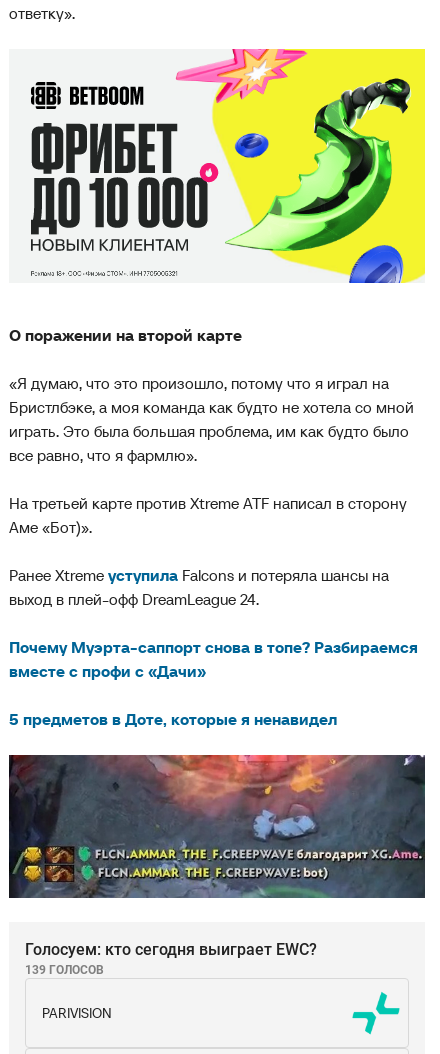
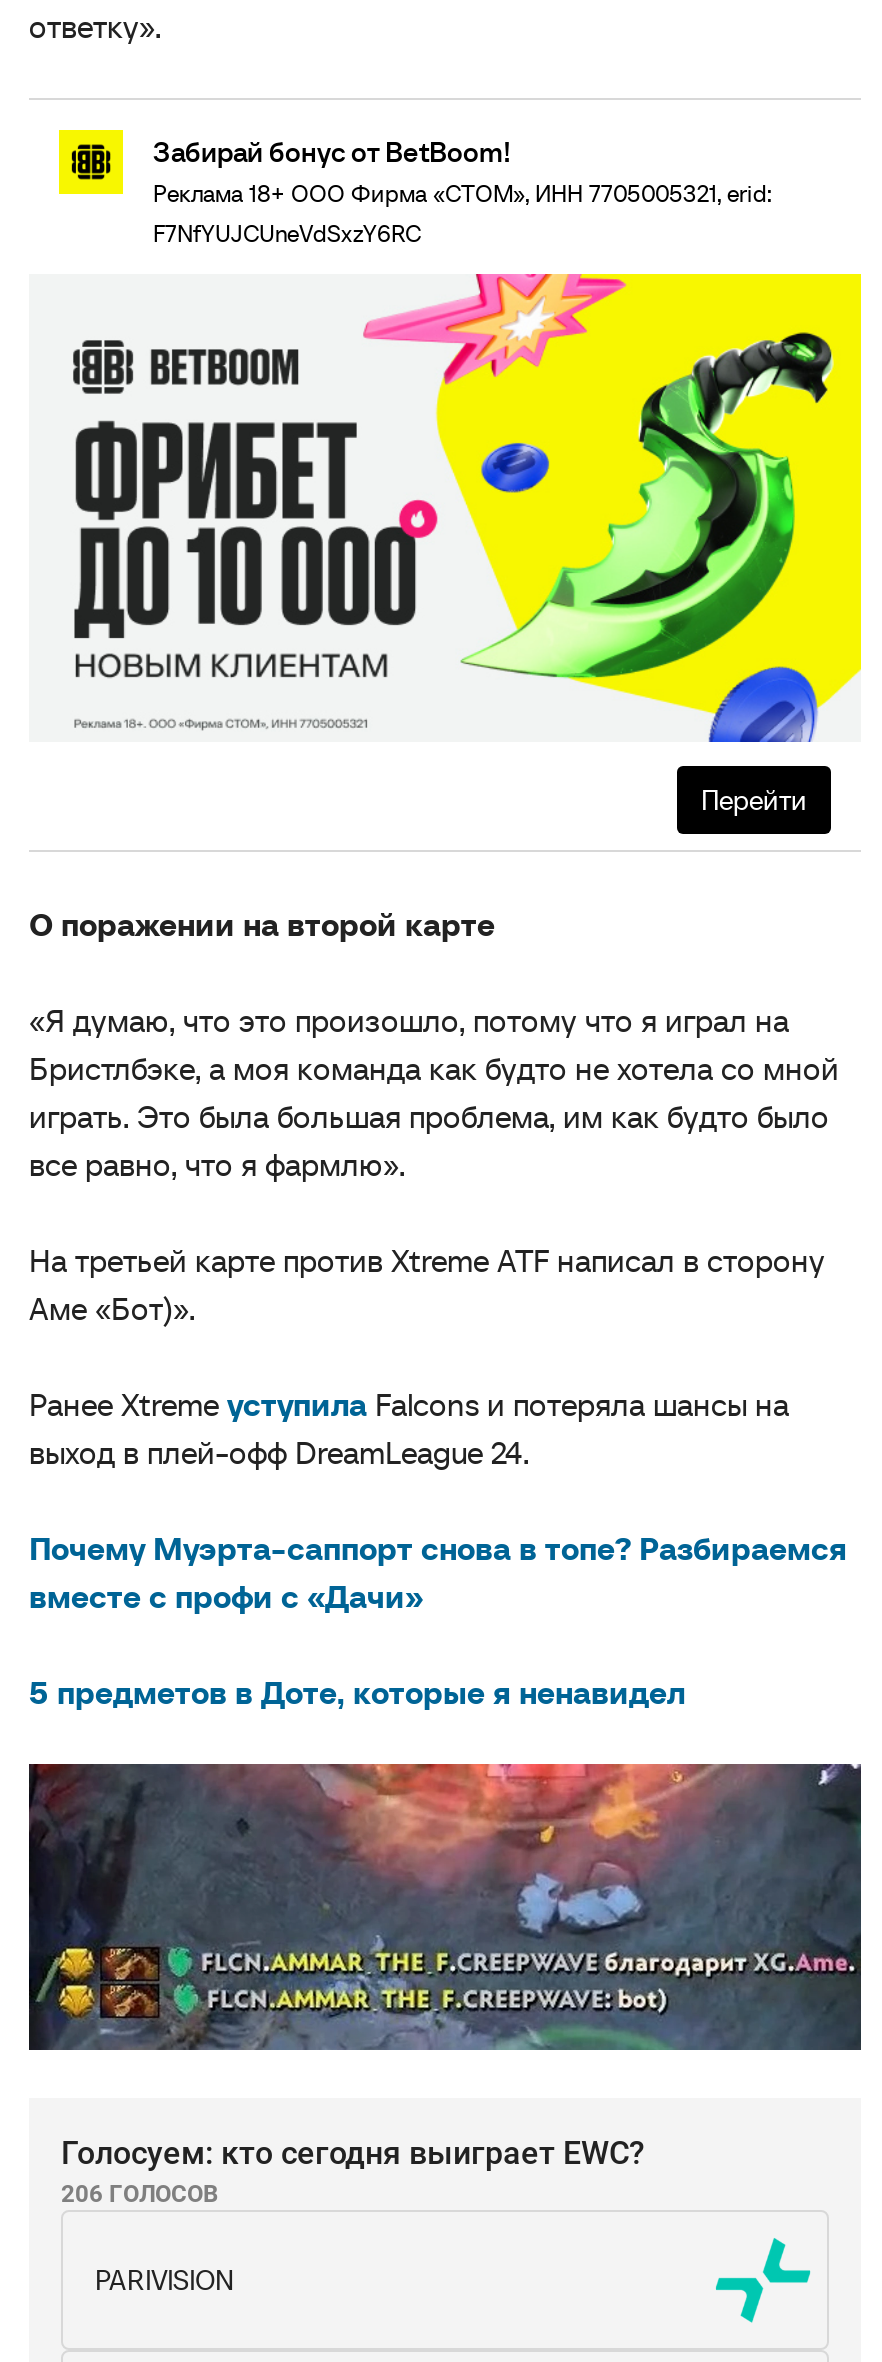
none -> [57,128,771,248] [image] | Забирай бонус от BetBoom! | Реклама 18+ ООО Фирма «СТОМ», ИНН 7705005321, erid: | F7NfYUJCUneVdSxzY6RC
none -> [701,782,807,818] Перейти
moved [30,48,426,282] -> [71,272,861,744]: [image]
[25,963,104,977] 139 ГОЛОСОВ -> [61,2181,219,2209] 206 ГОЛОСОВ

